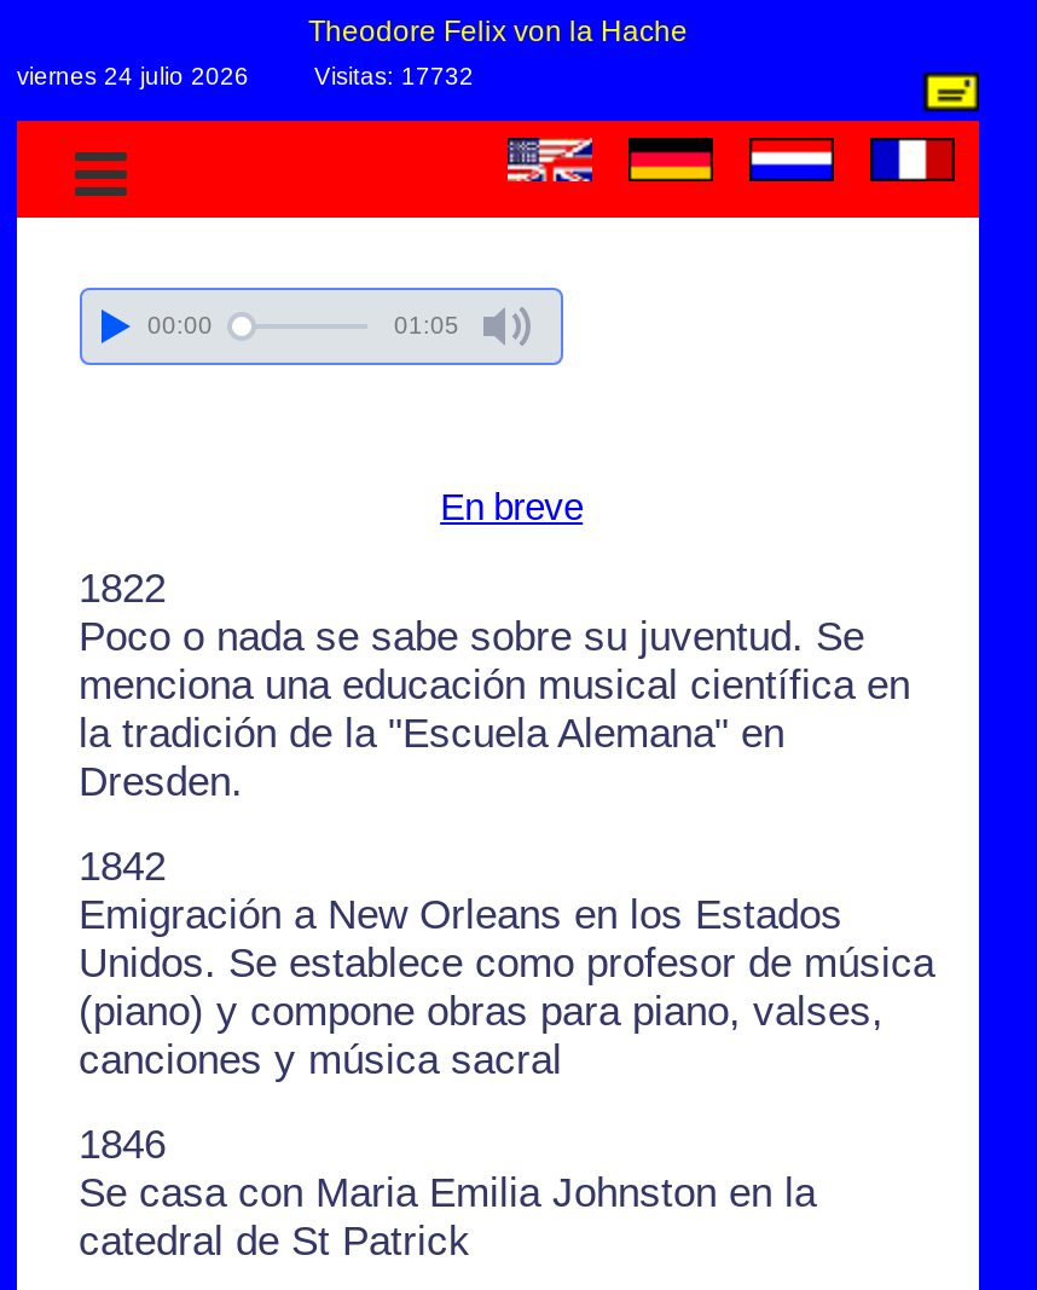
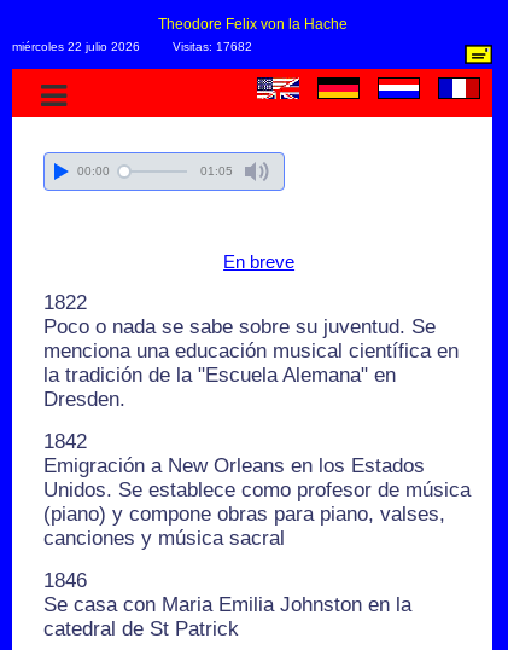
[17,63,474,89] viernes 24 julio 2026 Visitas: 17732 -> [12,40,252,53] miércoles 22 julio 2026 Visitas: 17682

